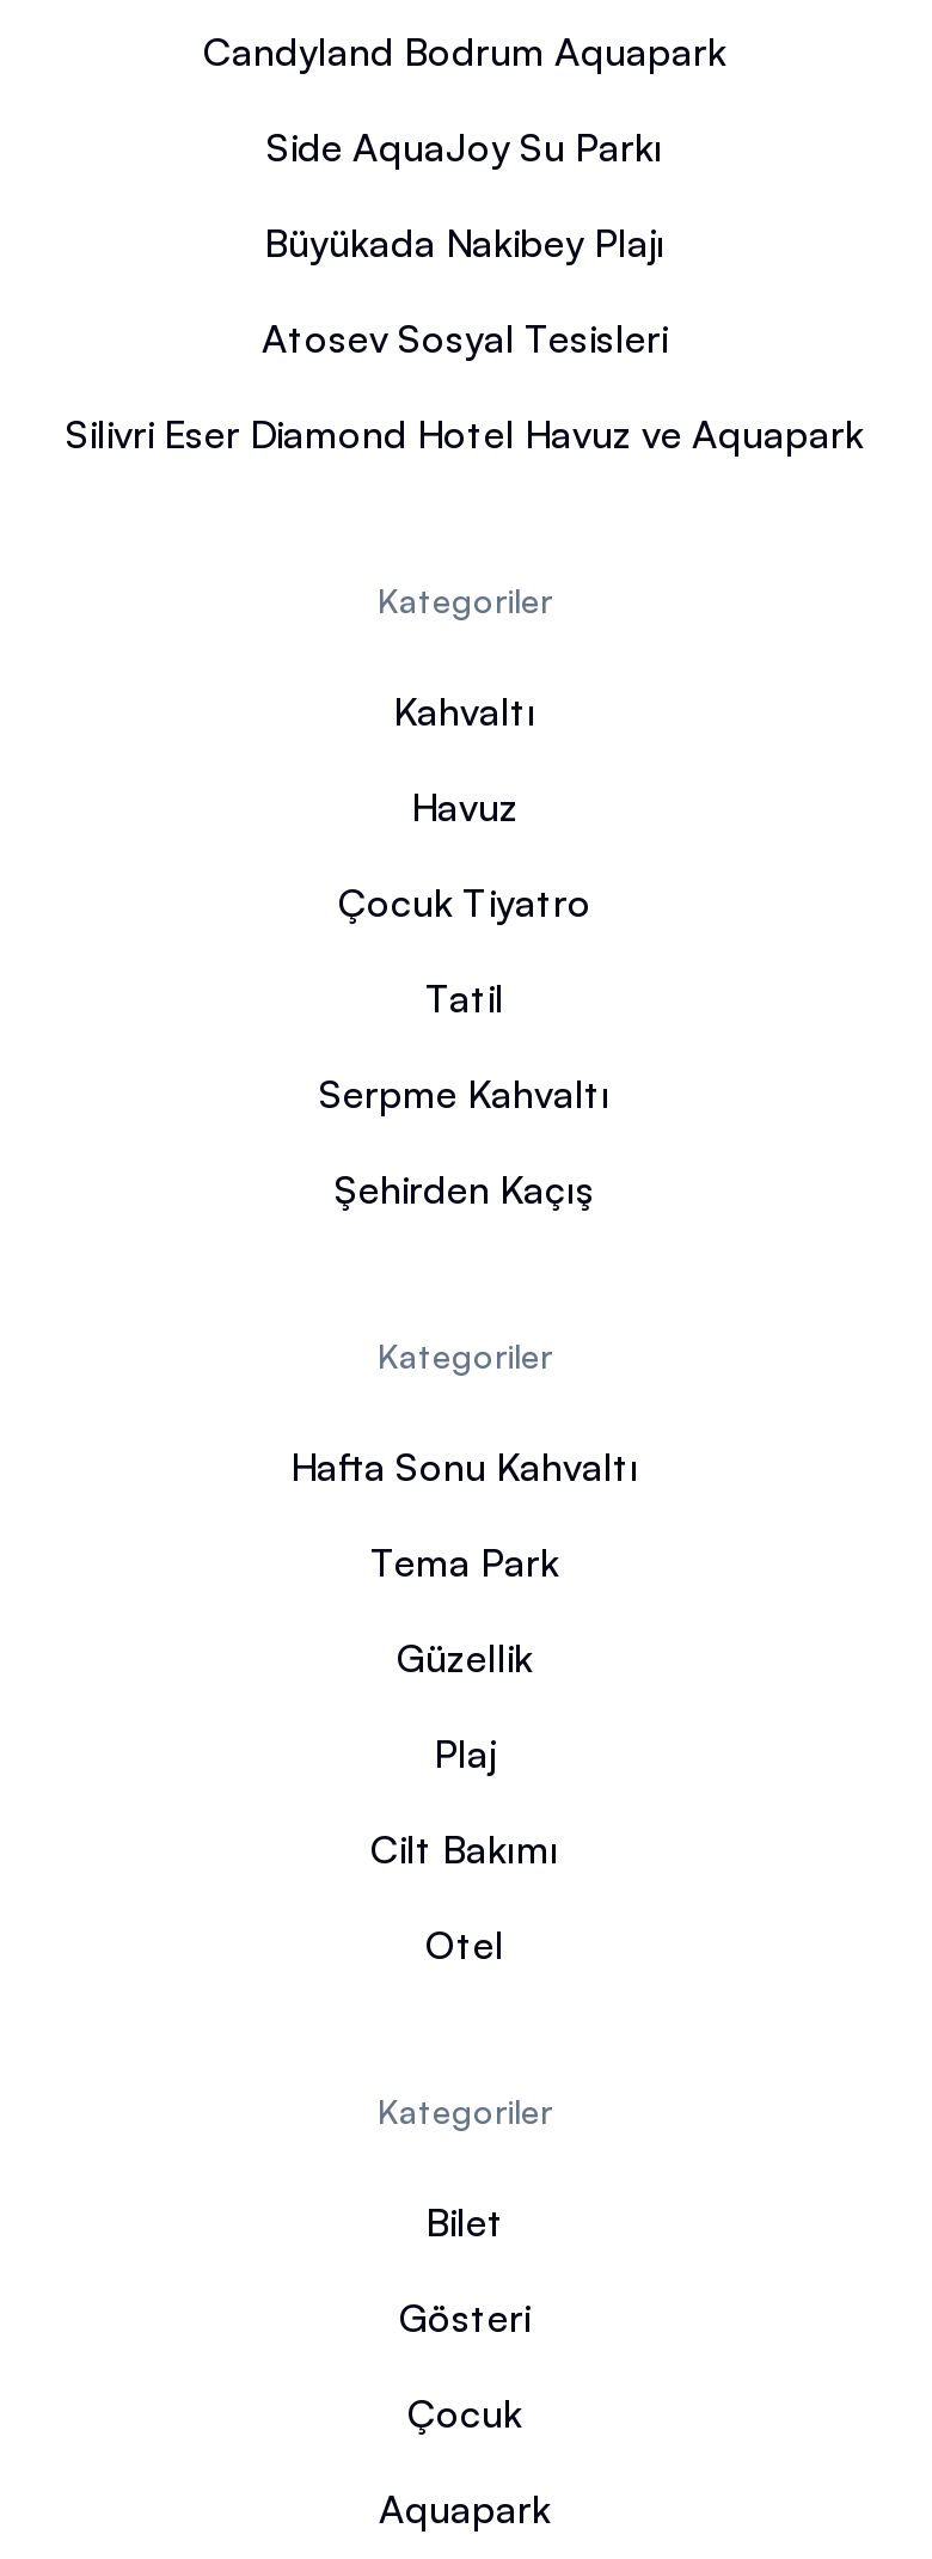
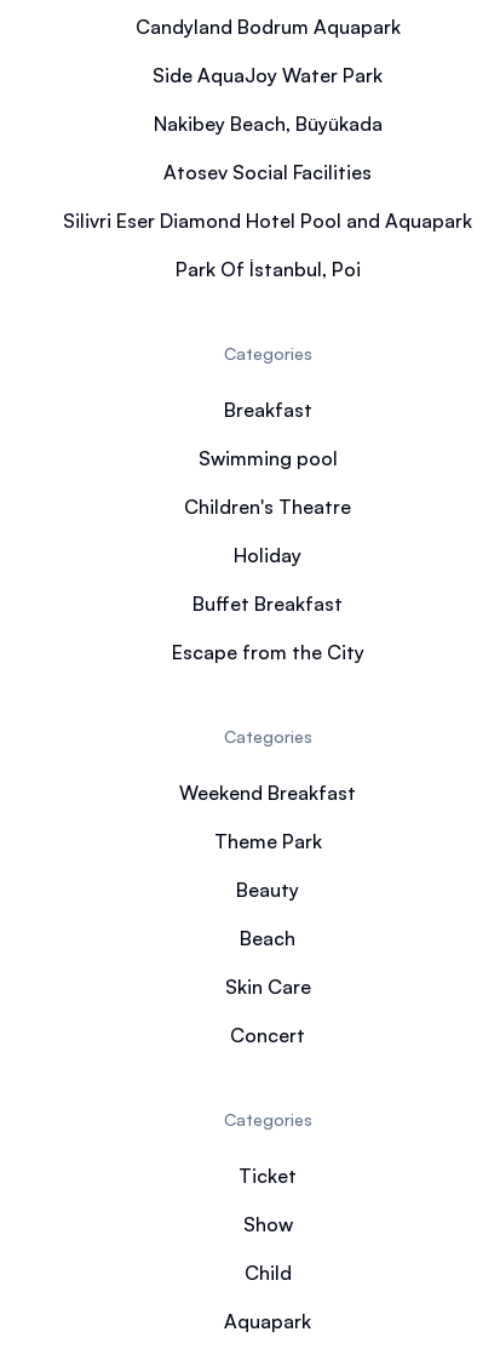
[66,124,864,458] Side AquaJoy Su Parkı | Büyükada Nakibey Plajı | Atosev Sosyal Tesisleri | Silivri Eser Diamond Hotel Havuz ve Aquapark -> [63,63,472,282] Side AquaJoy Water Park | Nakibey Beach, Büyükada | Atosev Social Facilities | Silivri Eser Diamond Hotel Pool and Aquapark | Park Of İstanbul, Poi
[319,580,611,1214] Kategoriler | Kahvaltı | Havuz | Çocuk Tiyatro | Tatil | Serpme Kahvaltı | Şehirden Kaçış -> [171,343,364,665] Categories | Breakfast | Swimming pool | Children's Theatre | Holiday | Buffet Breakfast | Escape from the City
[290,1336,639,1969] Kategoriler | Hafta Sonu Kahvaltı | Tema Park | Güzellik | Plaj | Cilt Bakımı | Otel -> [179,726,356,1048] Categories | Weekend Breakfast | Theme Park | Beauty | Beach | Skin Care | Concert
[378,2091,552,2438] Kategoriler | Bilet | Gösteri | Çocuk -> [223,1109,312,1285] Categories | Ticket | Show | Child

